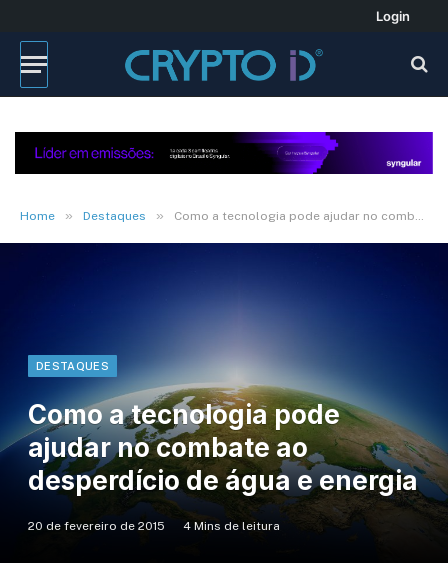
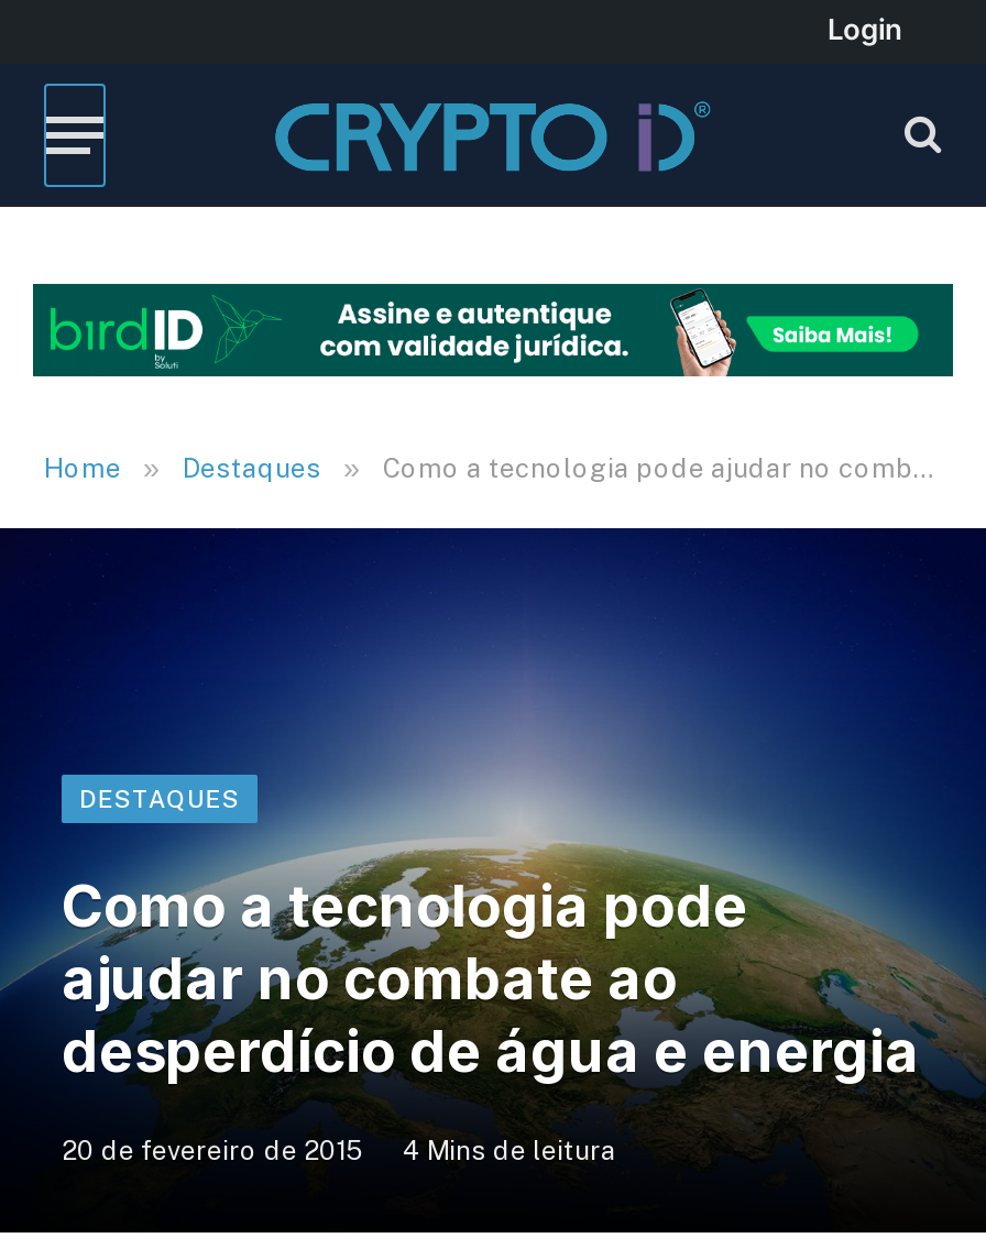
[15,131,434,175] [image] -> [33,282,955,379] [image]

